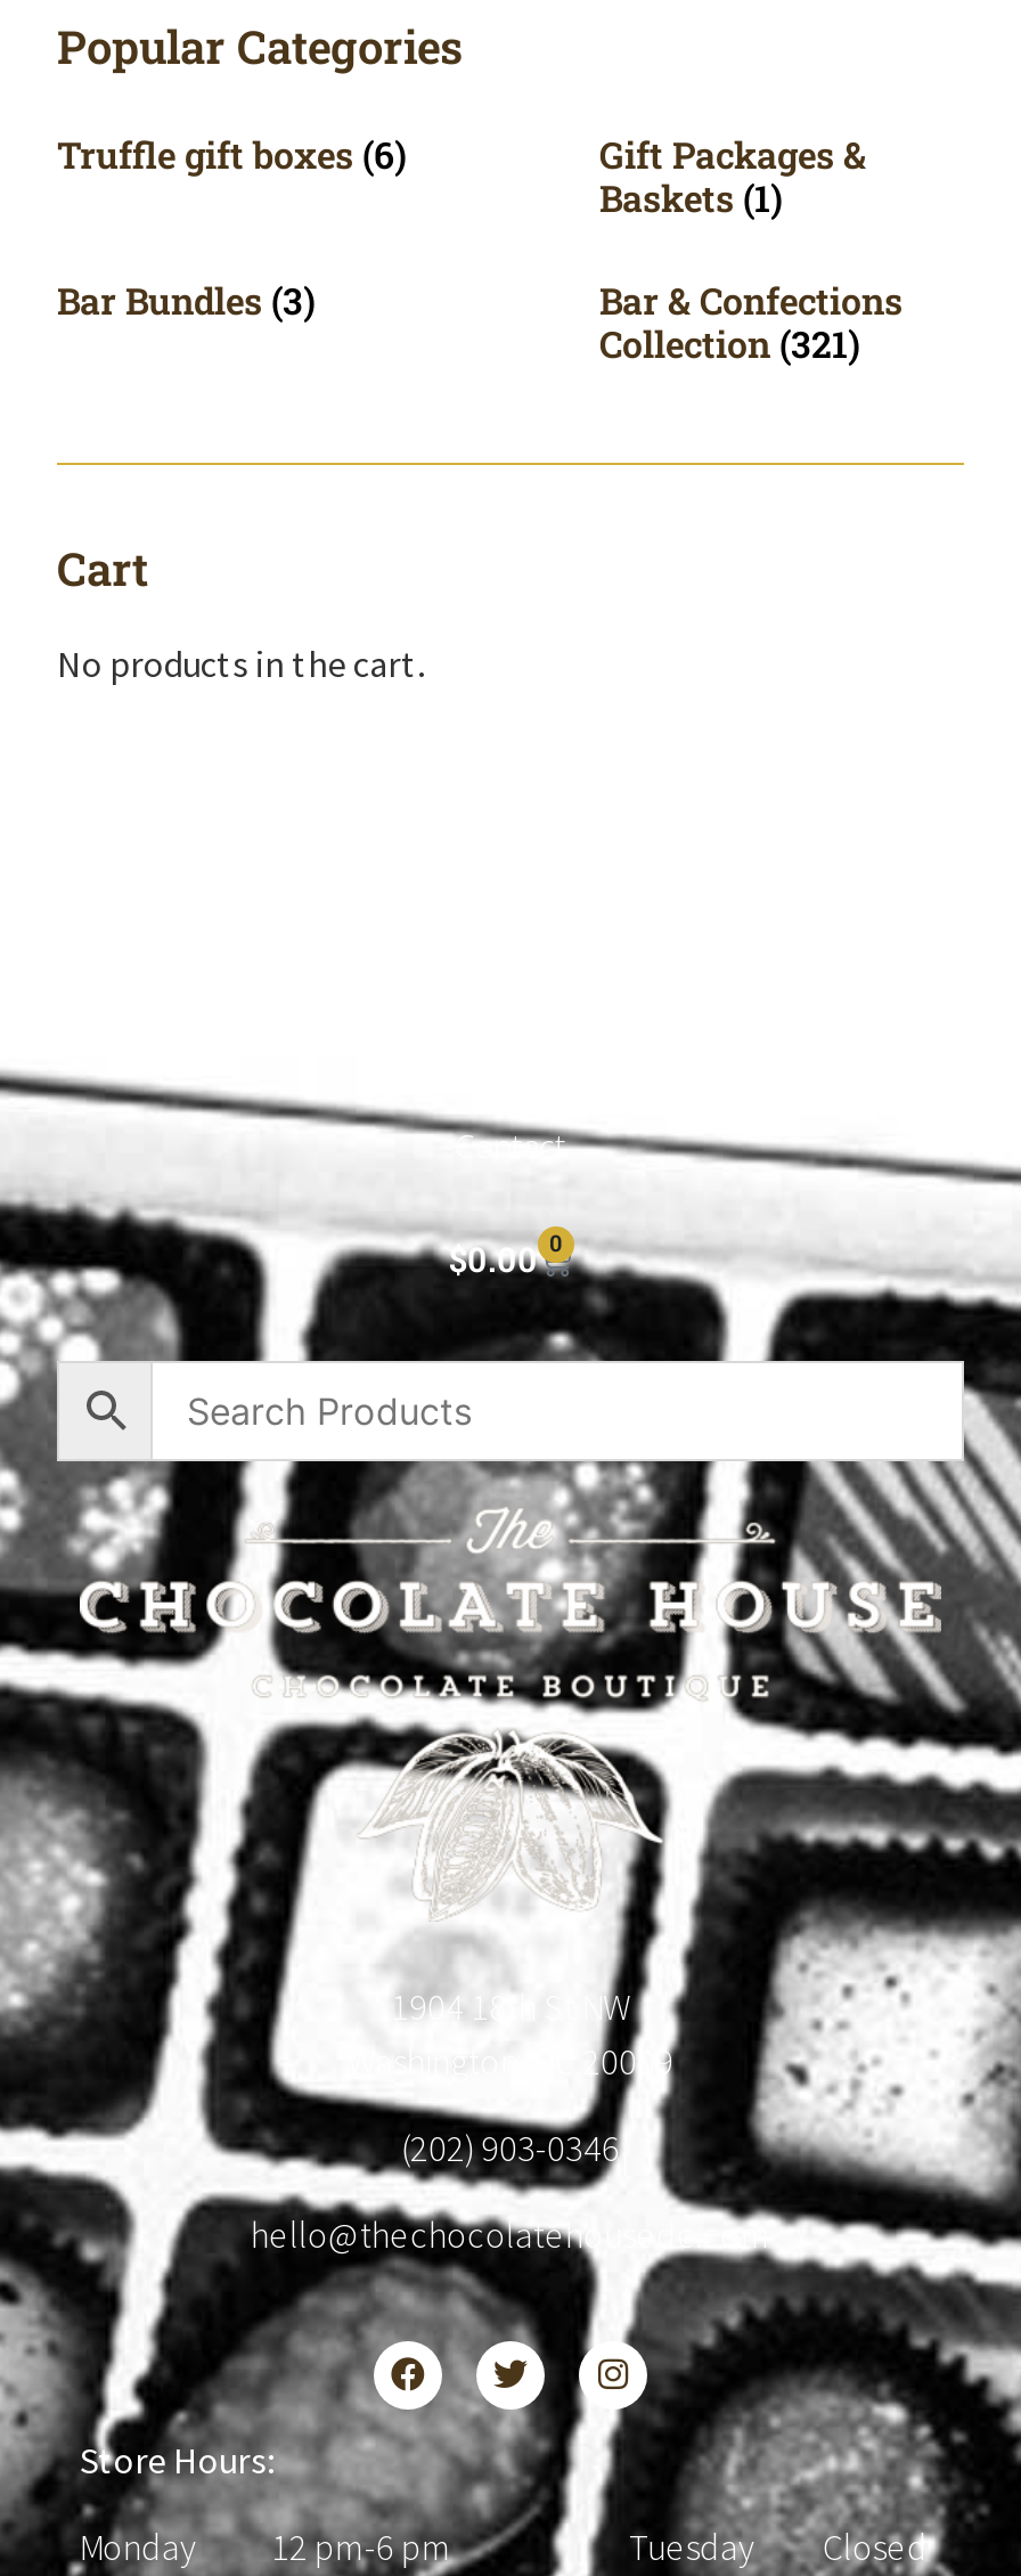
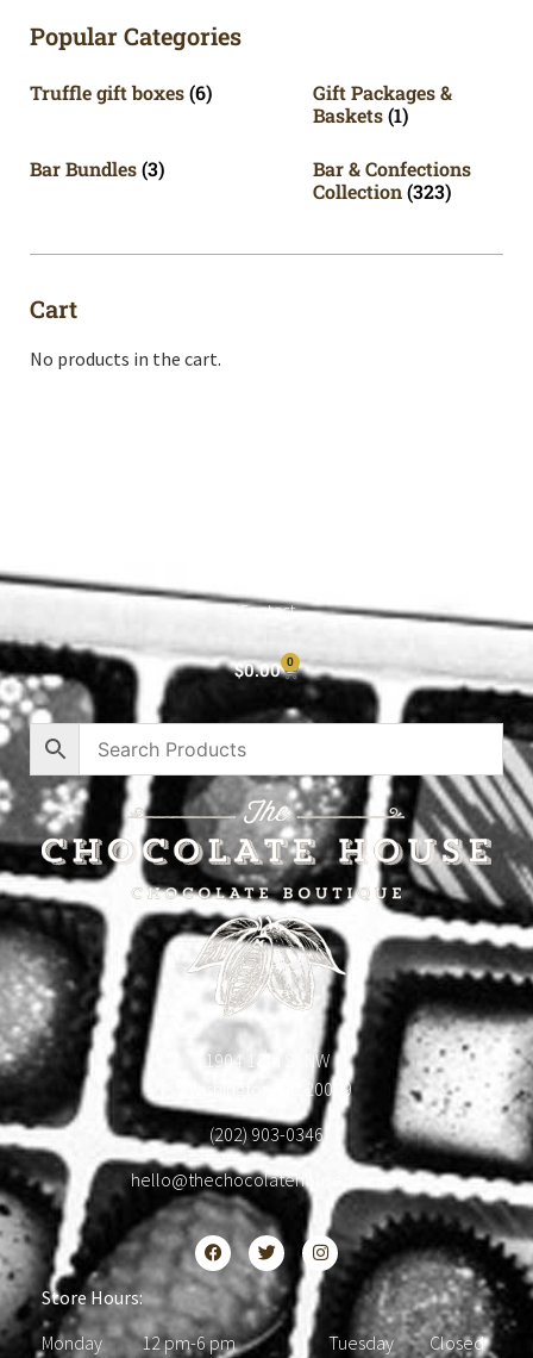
[599,319,859,367] Collection (321) -> [313,179,451,204] Collection (323)

